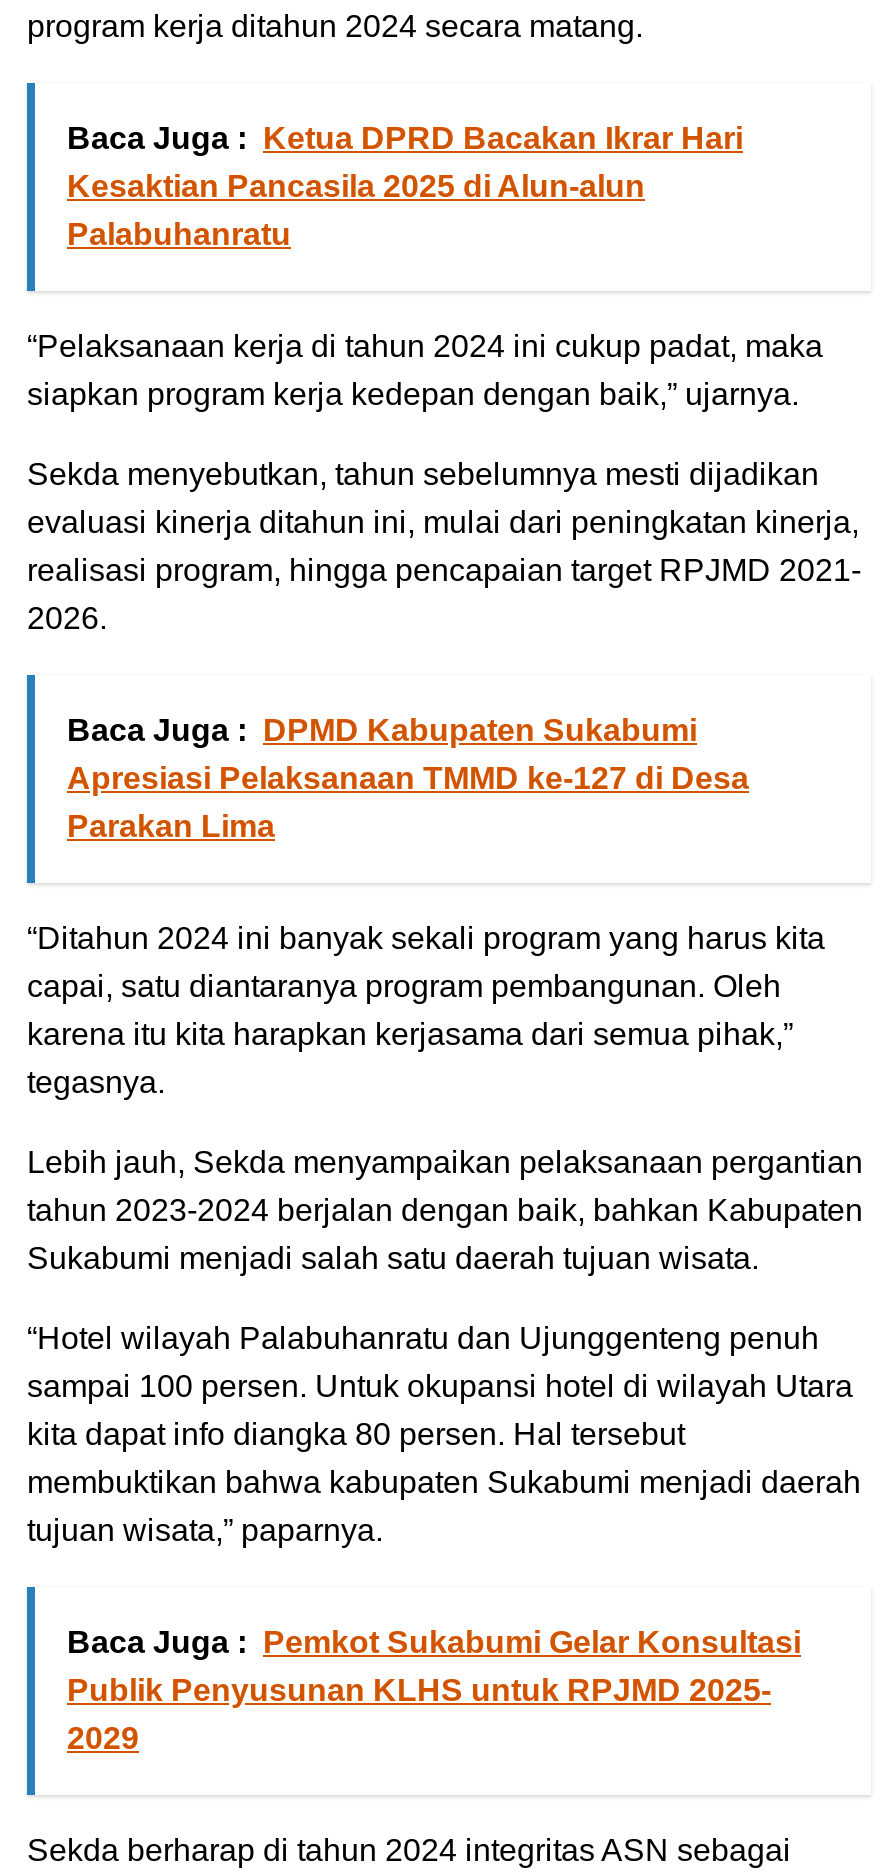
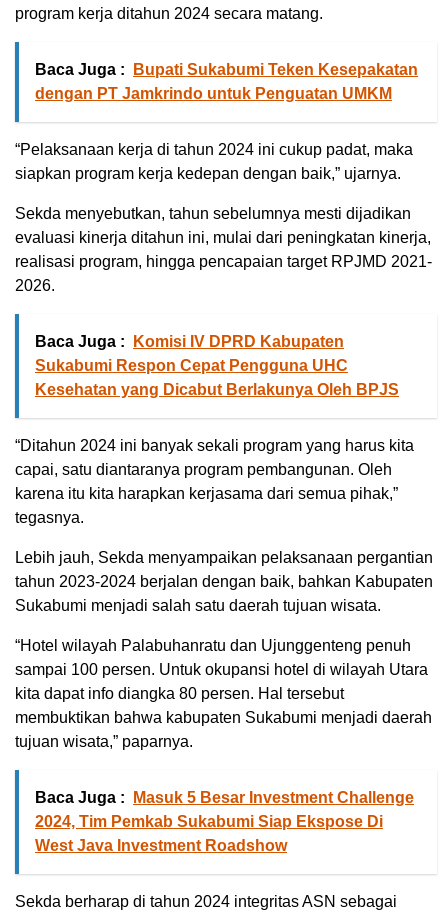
[67,122,743,252] Baca Juga : Ketua DPRD Bacakan Ikrar Hari | Kesaktian Pancasila 2025 di Alun-alun | Palabuhanratu -> [35,61,418,102] Baca Juga : Bupati Sukabumi Teken Kesepakatan | dengan PT Jamkrindo untuk Penguatan UMKM
[67,714,749,844] Baca Juga : DPMD Kabupaten Sukabumi | Apresiasi Pelaksanaan TMMD ke-127 di Desa | Parakan Lima -> [35,333,399,398] Baca Juga : Komisi IV DPRD Kabupaten | Sukabumi Respon Cepat Pengguna UHC | Kesehatan yang Dicabut Berlakunya Oleh BPJS
[67,1626,801,1756] Baca Juga : Pemkot Sukabumi Gelar Konsultasi | Publik Penyusunan KLHS untuk RPJMD 2025- | 2029 -> [35,789,414,854] Baca Juga : Masuk 5 Besar Investment Challenge | 2024, Tim Pemkab Sukabumi Siap Ekspose Di | West Java Investment Roadshow

